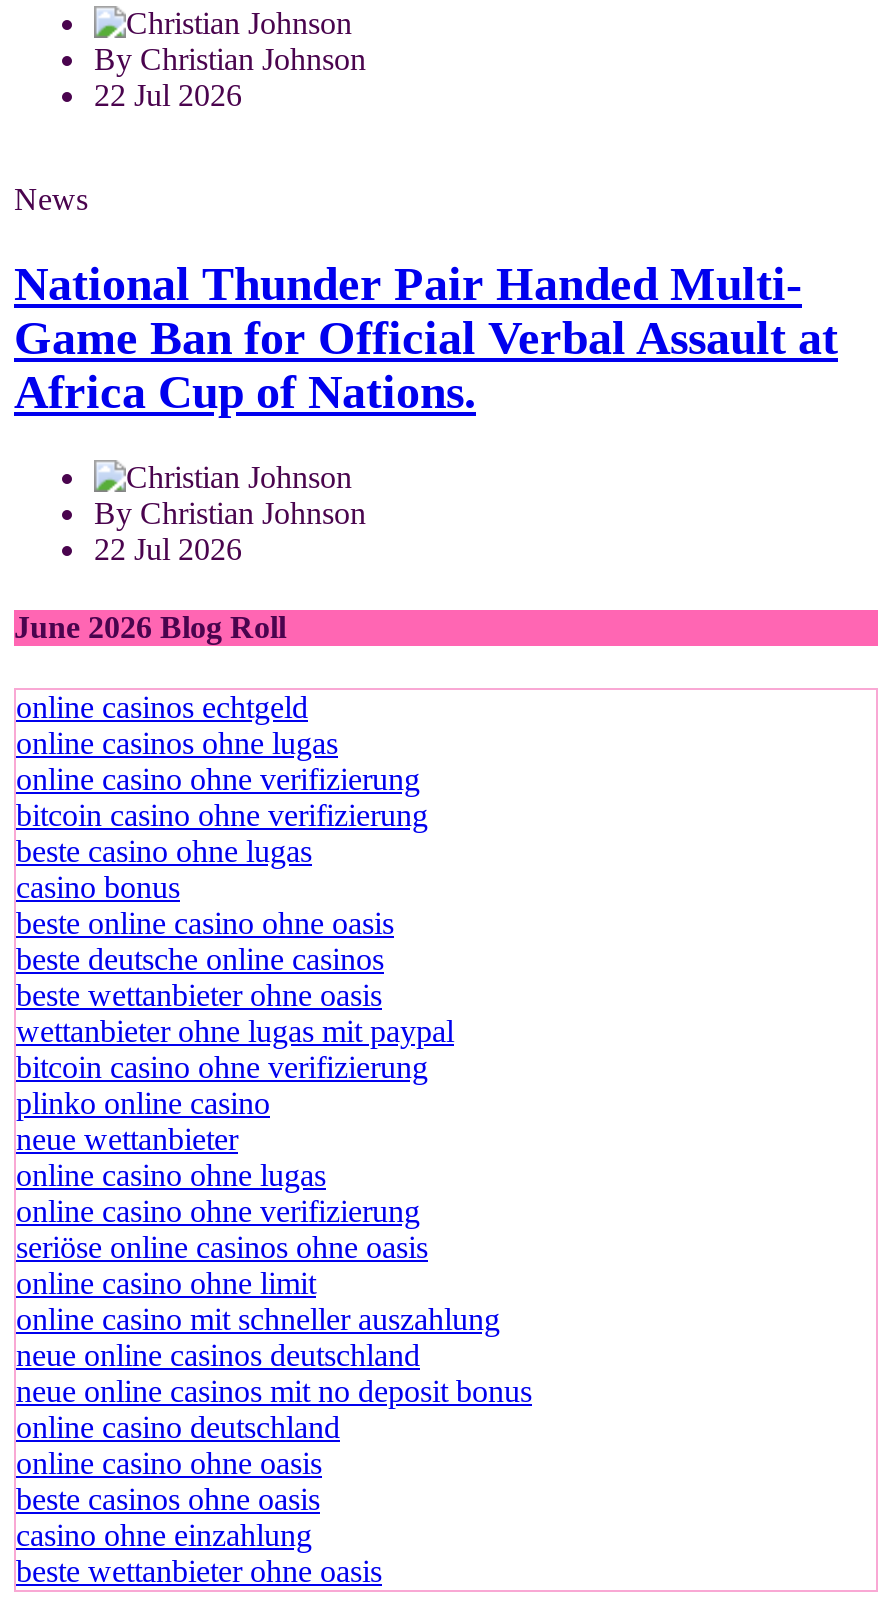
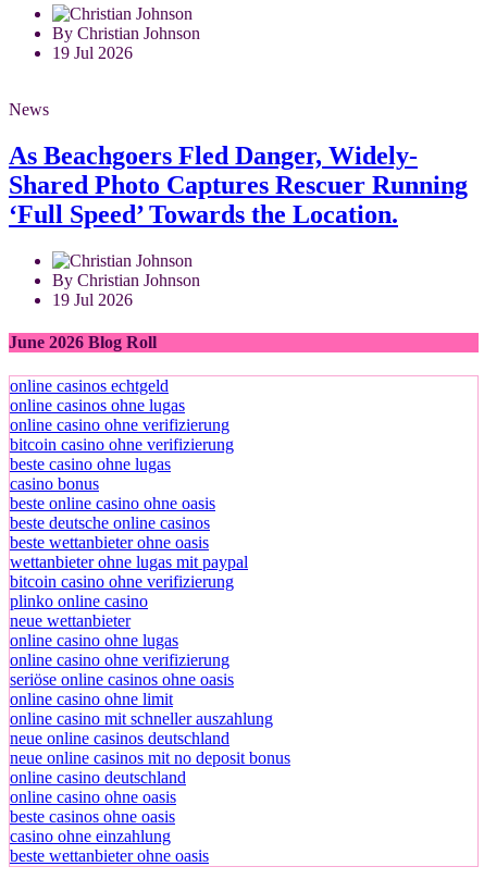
[94,77,242,111] 22 Jul 2026 -> [52,43,133,62] 19 Jul 2026
[14,257,838,417] National Thunder Pair Handed Multi- | Game Ban for Official Verbal Assault at | Africa Cup of Nations. -> [9,141,468,228] As Beachgoers Fled Danger, Widely- | Shared Photo Captures Rescuer Running | ‘Full Speed’ Towards the Location.
[94,531,242,565] 22 Jul 2026 -> [52,290,133,308] 19 Jul 2026

